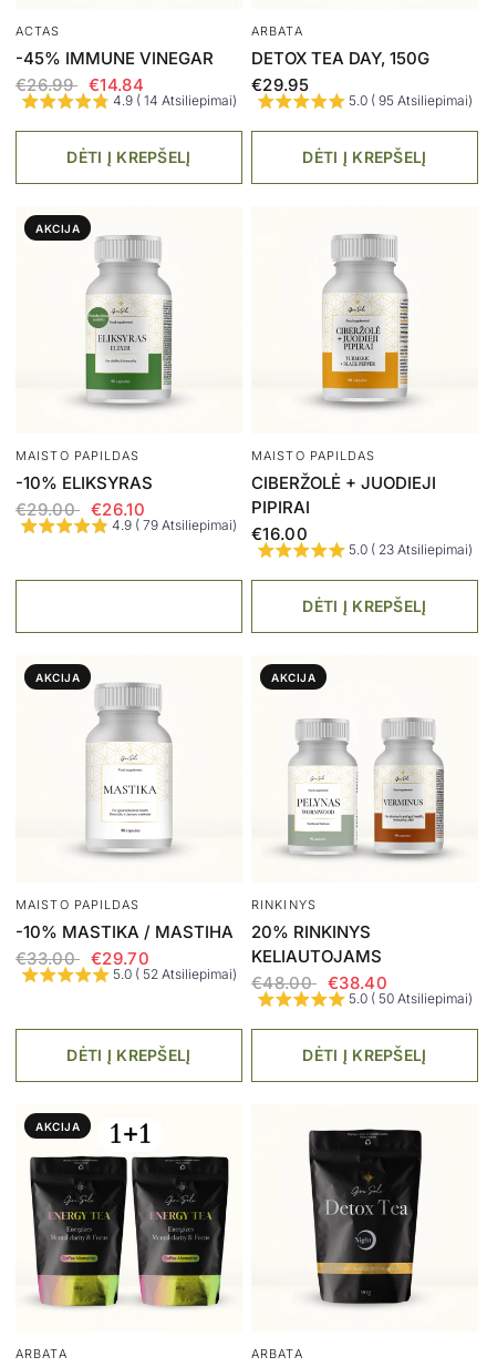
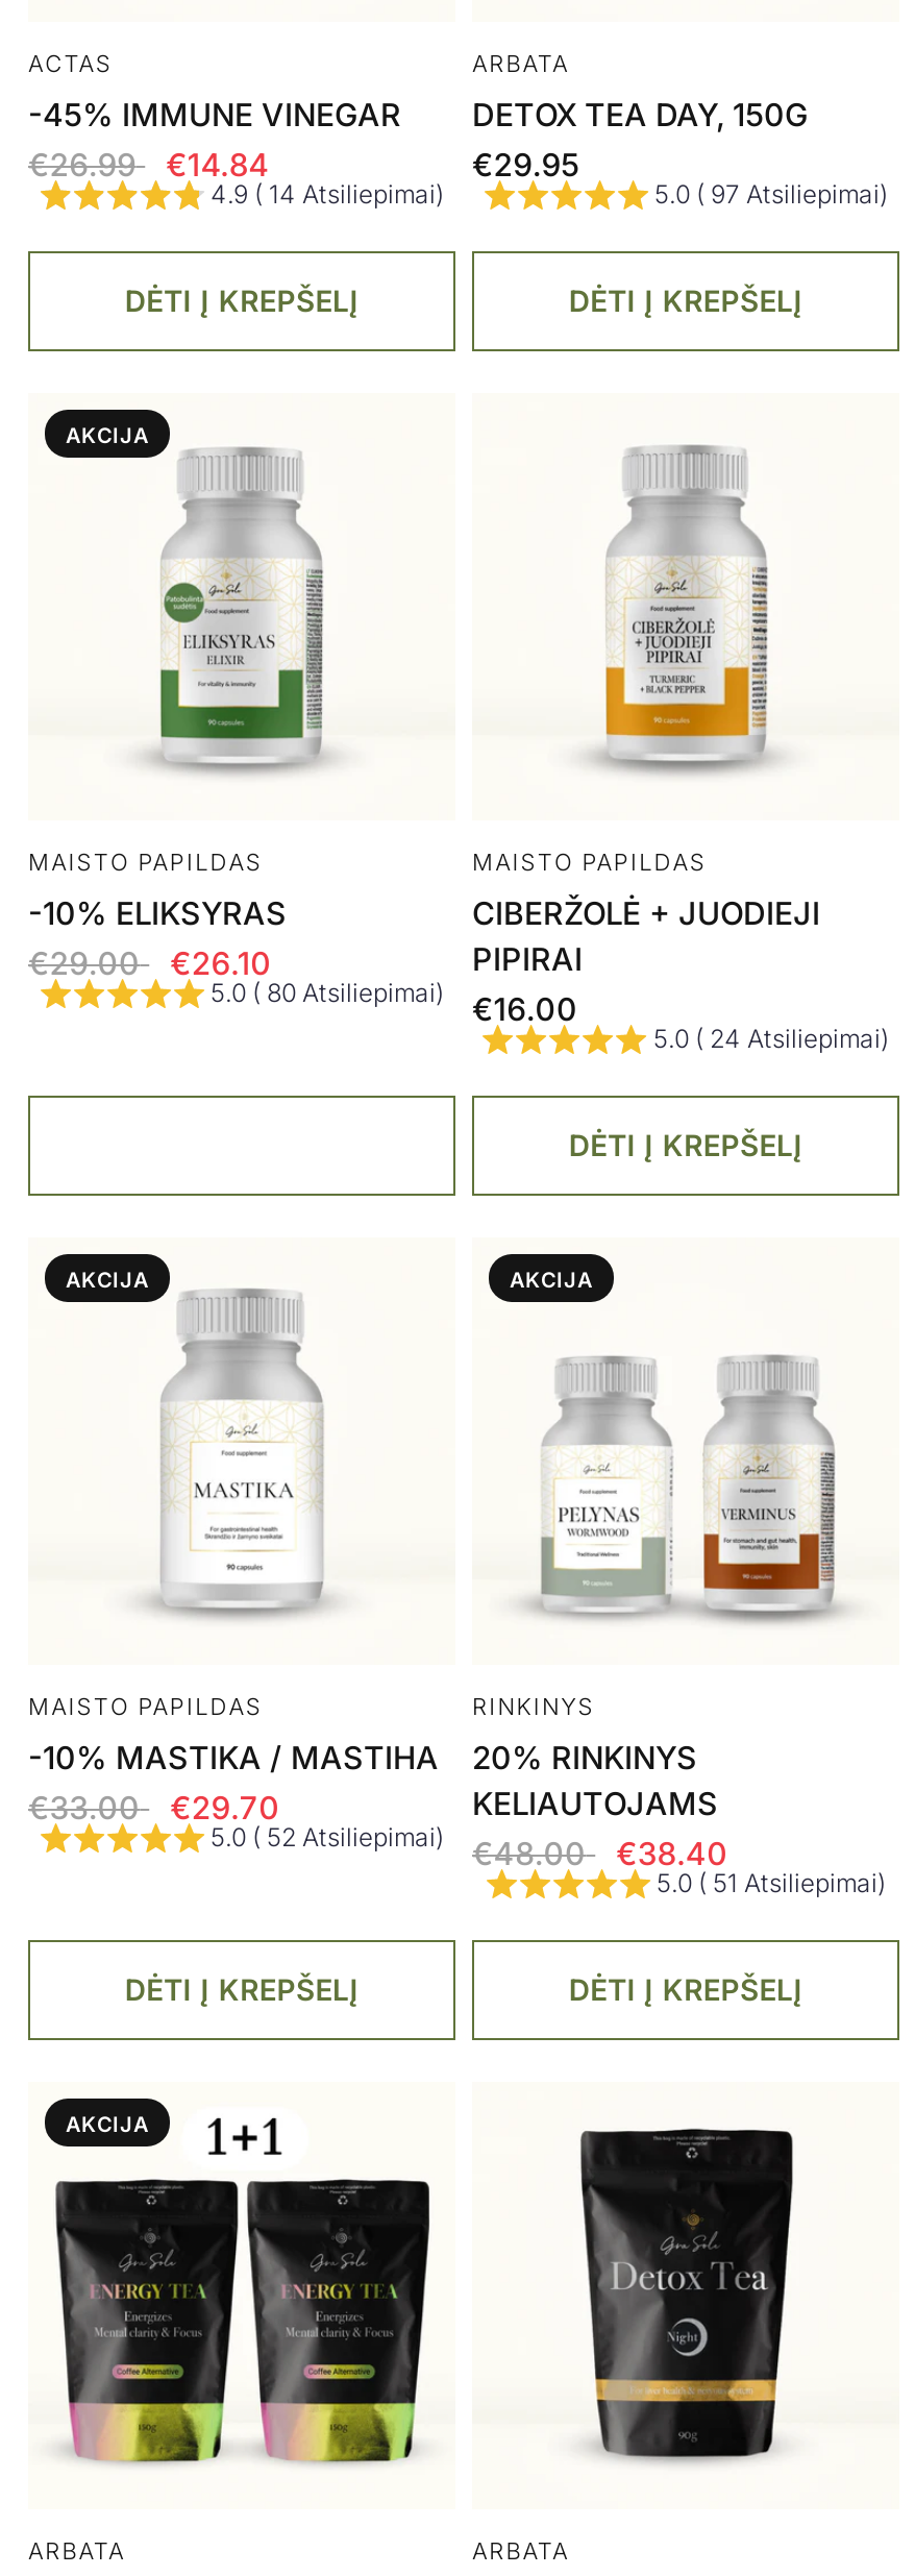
[348,92,472,109] 5.0 ( 95 Atsiliepimai) -> [654,179,888,210] 5.0 ( 97 Atsiliepimai)
[112,517,237,534] 4.9 ( 79 Atsiliepimai) -> [211,977,444,1009] 5.0 ( 80 Atsiliepimai)
[348,541,472,558] 5.0 ( 23 Atsiliepimai) -> [653,1023,889,1055] 5.0 ( 24 Atsiliepimai)
[348,990,472,1007] 5.0 ( 50 Atsiliepimai) -> [657,1868,886,1899] 5.0 ( 51 Atsiliepimai)

